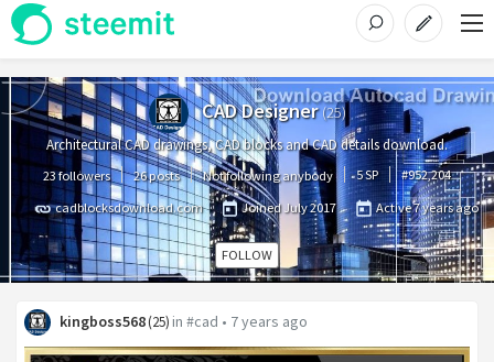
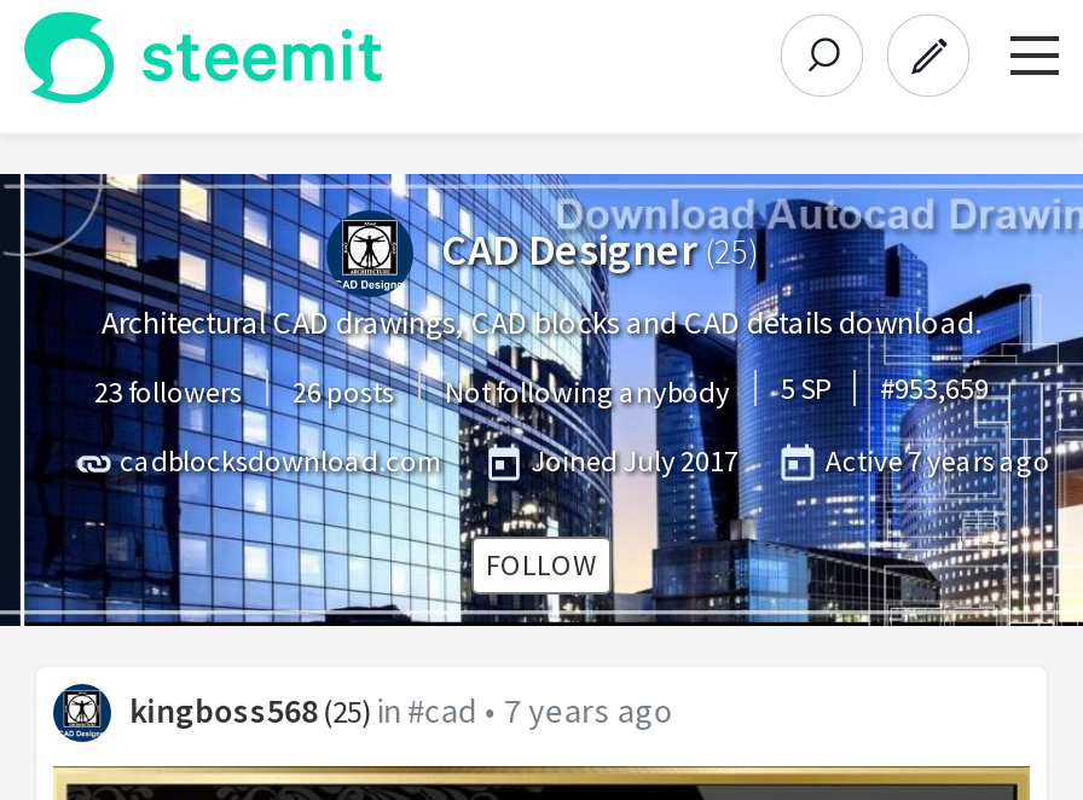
[401,166,451,182] #952,204 -> [880,369,989,405] #953,659

